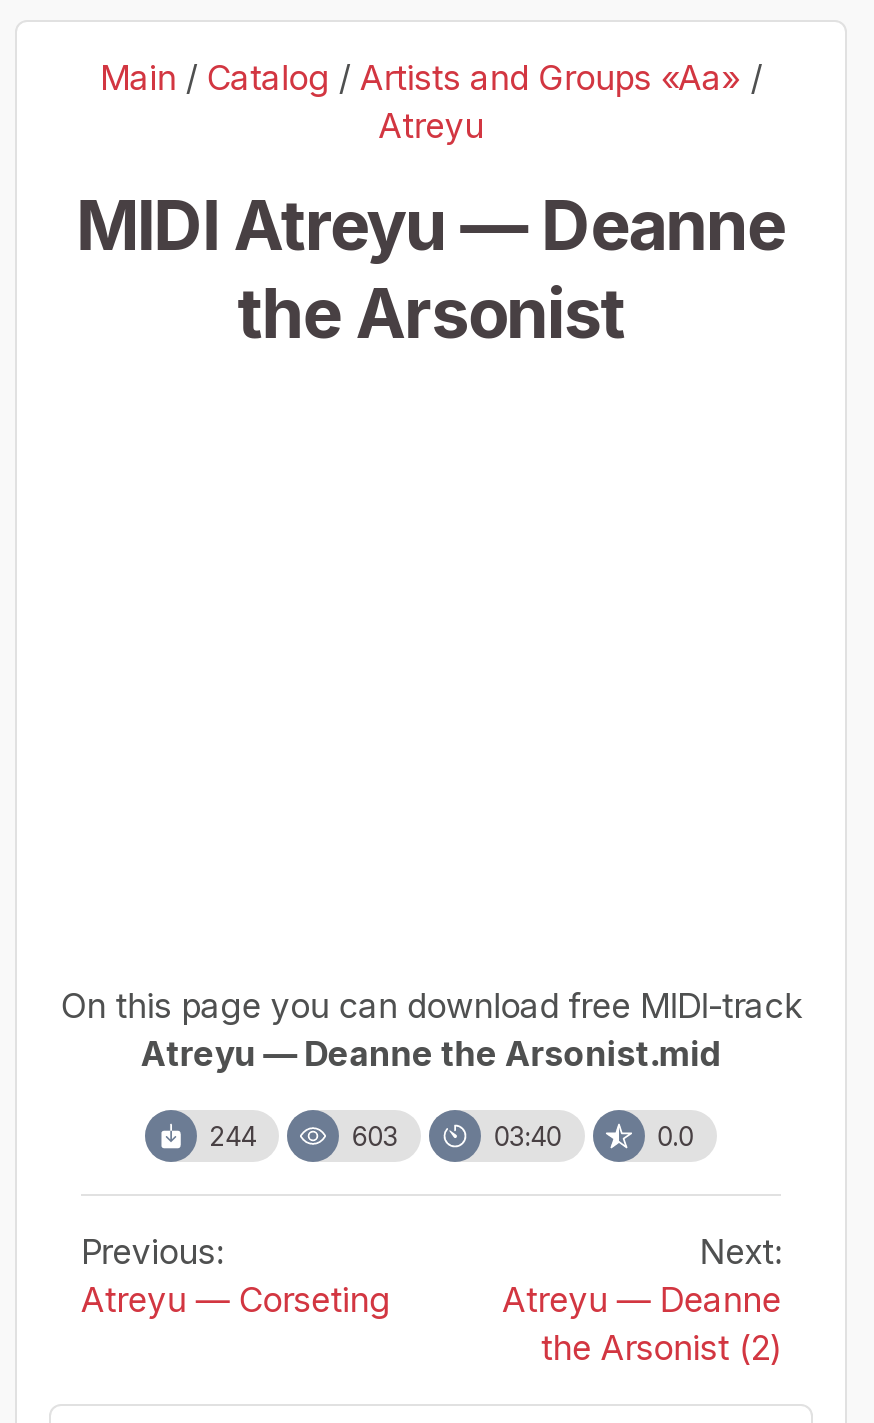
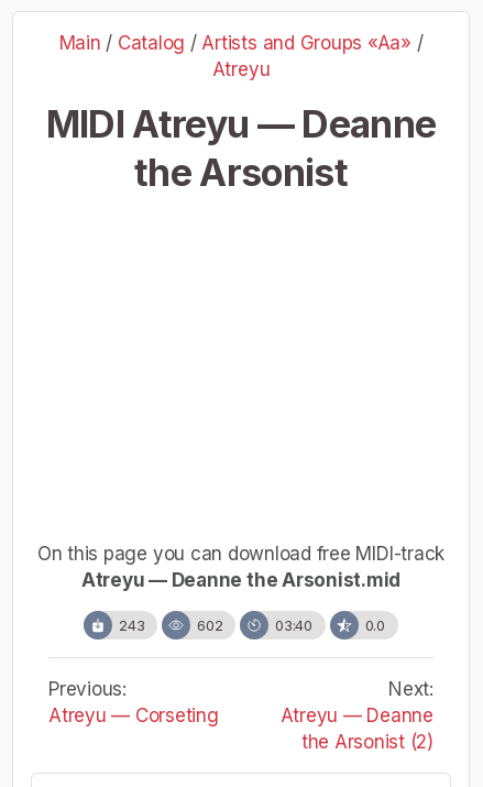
[209,1119,256,1151] 244 -> [119,616,144,633] 243
[351,1119,398,1151] 603 -> [197,616,223,633] 602

